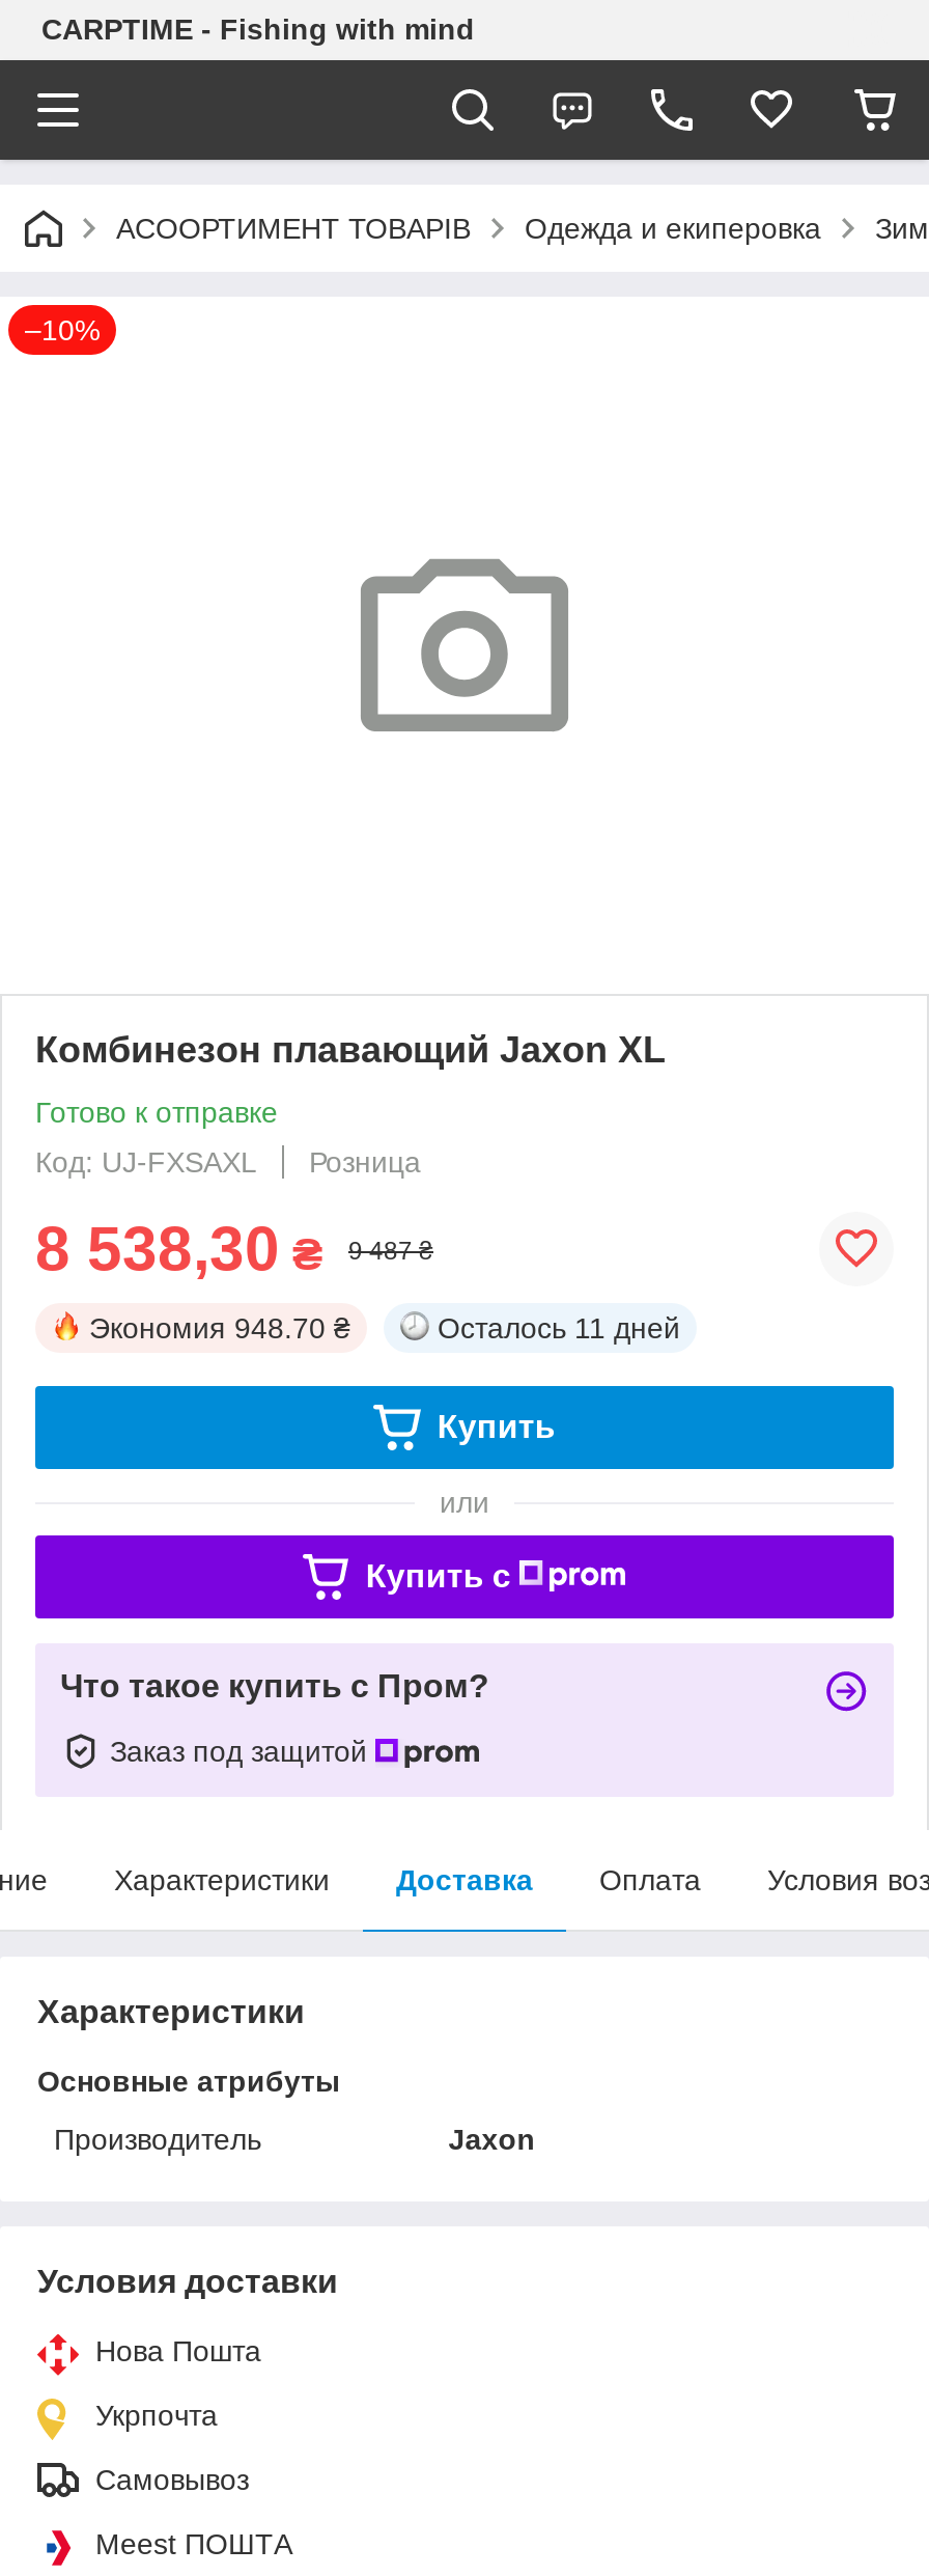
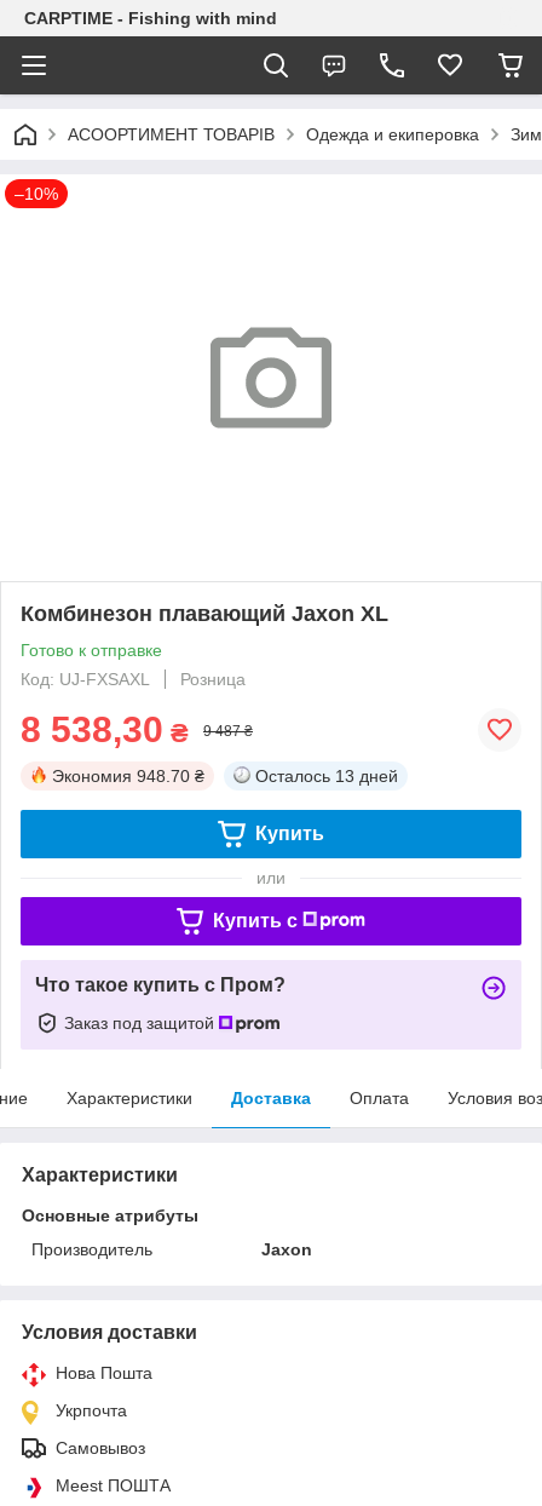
[438,1311,680,1345] Осталось 11 дней -> [255,766,398,786] Осталось 13 дней

